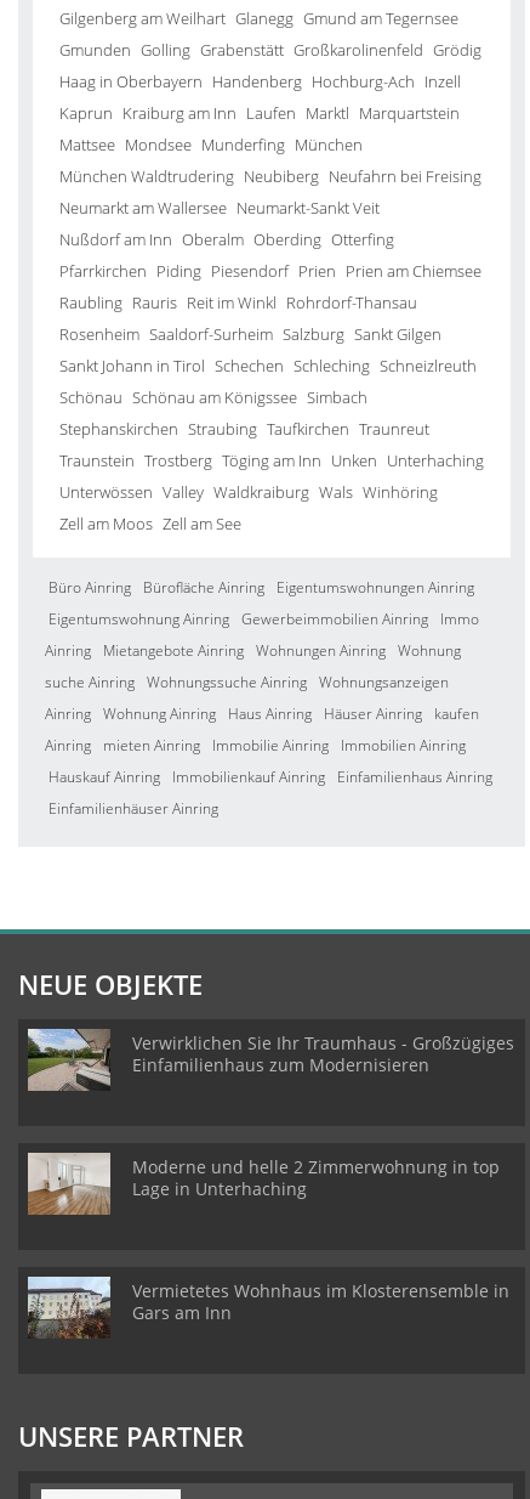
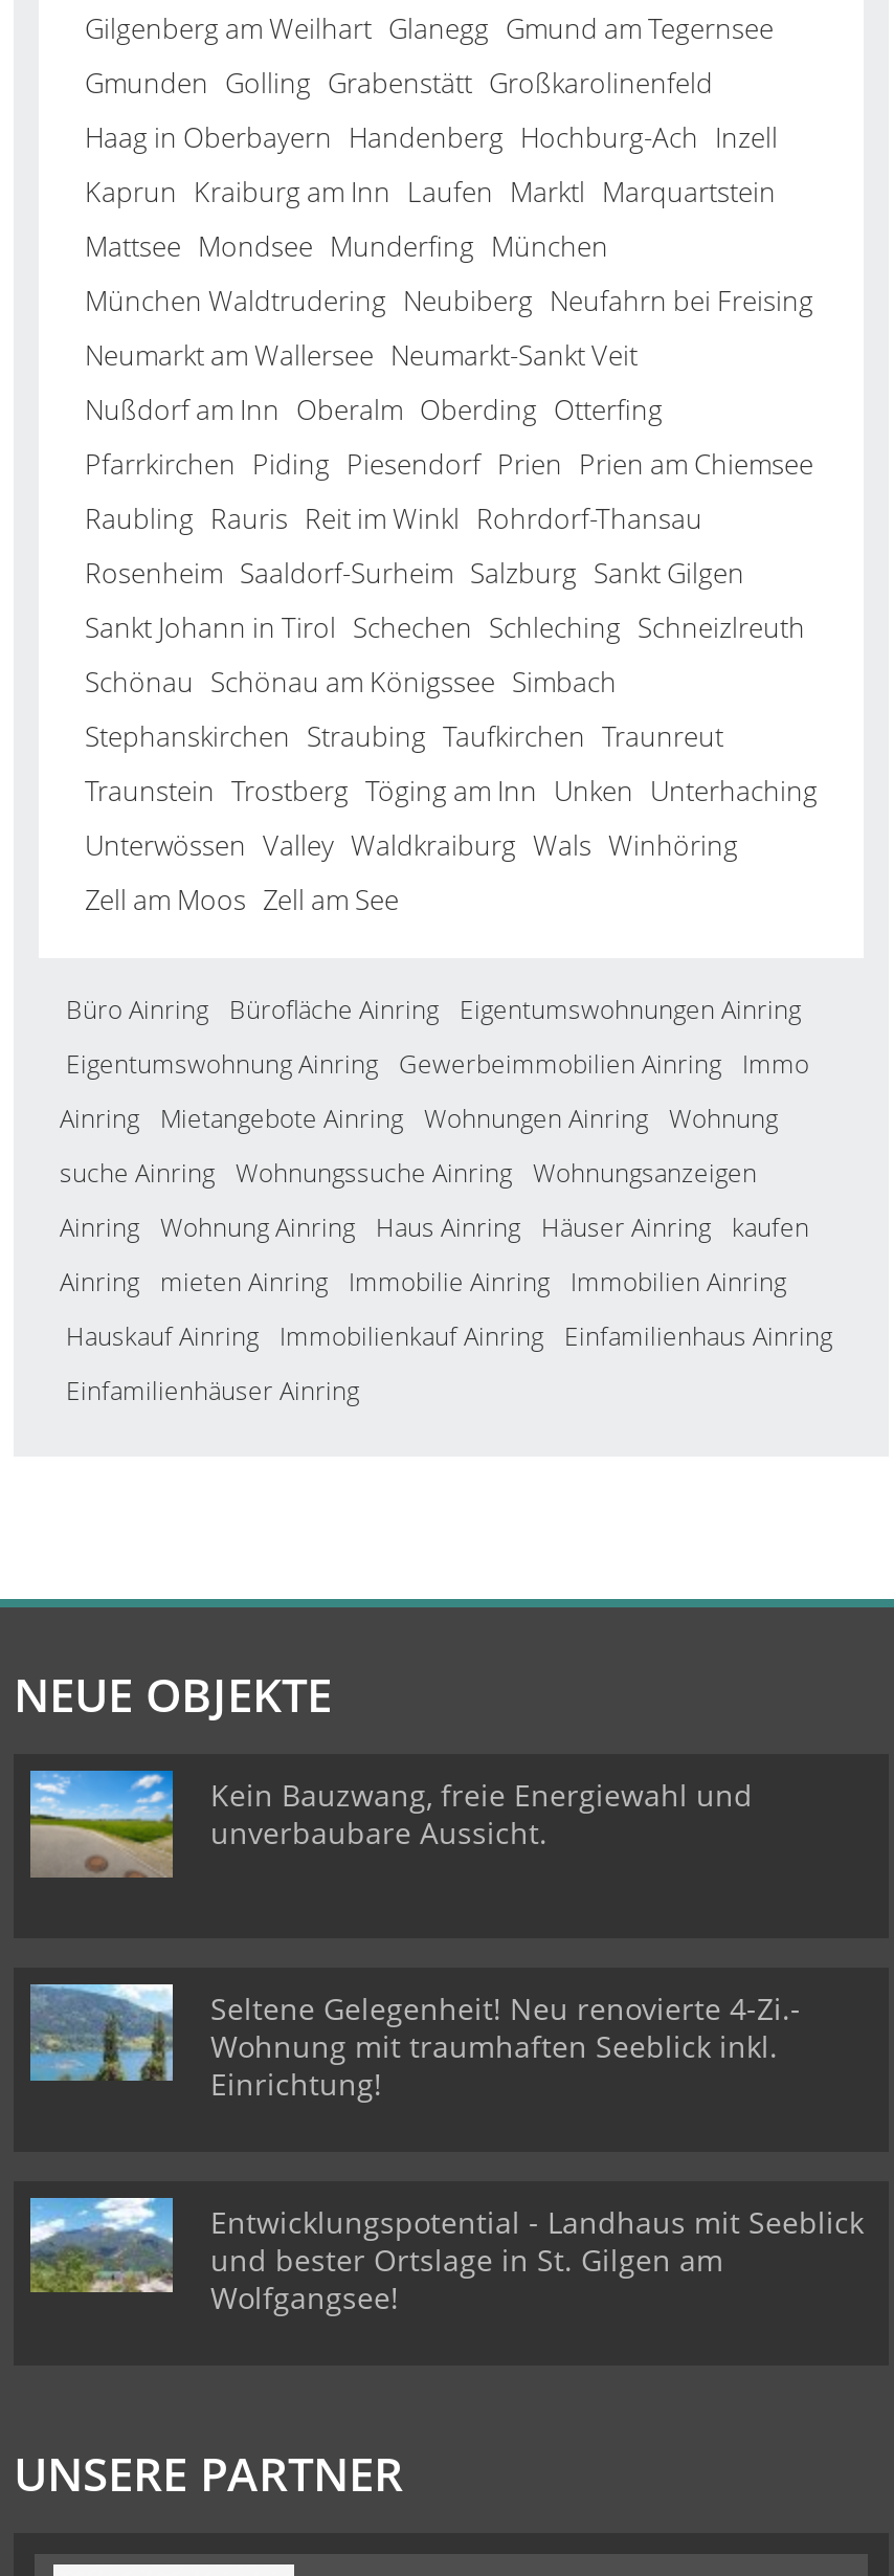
[59,39,481,61] Gmunden Golling Grabenstätt Großkarolinenfeld Grödig -> [85,64,713,102] Gmunden Golling Grabenstätt Großkarolinenfeld
[27,1028,514,1091] [image] | Verwirklichen Sie Ihr Traumhaus - Großzügiges | Einfamilienhaus zum Modernisieren -> [28,1769,753,1880] [image] | Kein Bauzwang, freie Energiewahl und | unverbaubare Aussicht.
[27,1152,500,1216] [image] | Moderne und helle 2 Zimmerwohnung in top | Lage in Unterhaching -> [28,1982,801,2104] [image] | Seltene Gelegenheit! Neu renovierte 4-Zi.- | Wohnung mit traumhaften Seeblick inkl. | Einrichtung!
[27,1275,509,1339] [image] | Vermietetes Wohnhaus im Klosterensemble in | Gars am Inn -> [28,2196,864,2317] [image] | Entwicklungspotential - Landhaus mit Seeblick | und bester Ortslage in St. Gilgen am | Wolfgangsee!

